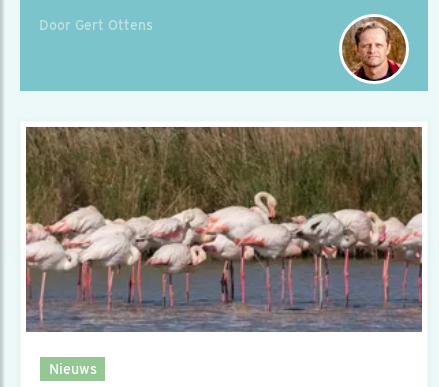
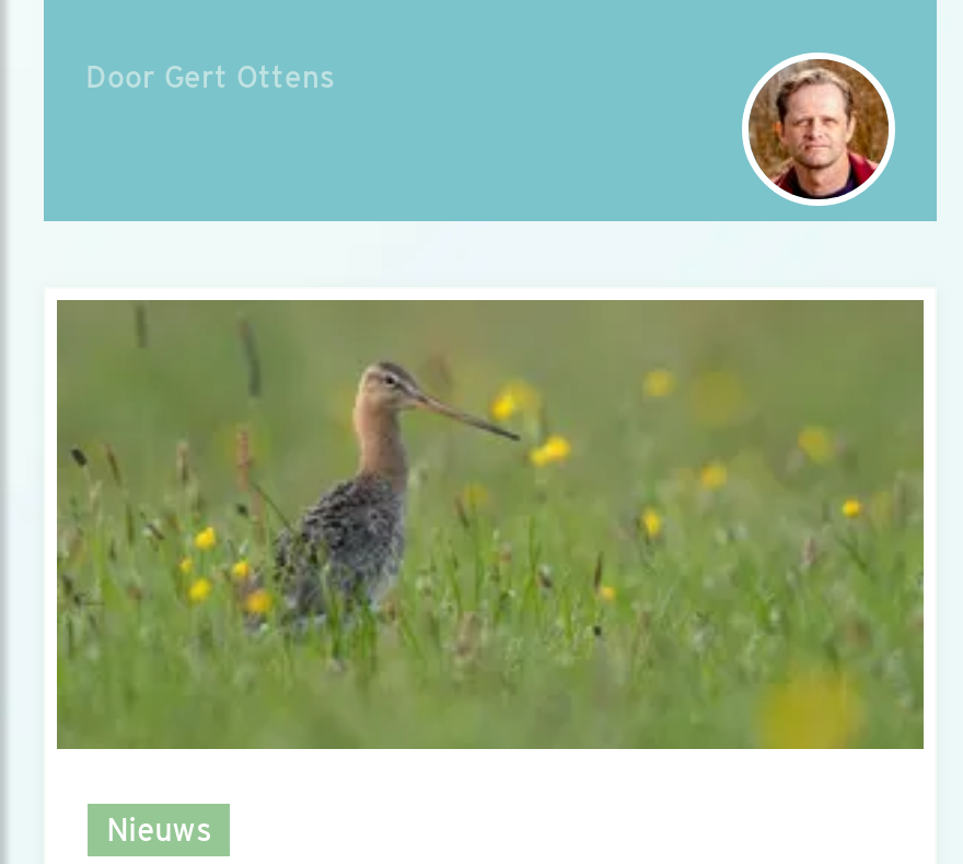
[26,127,423,333] [image] -> [55,300,926,751] [image]

